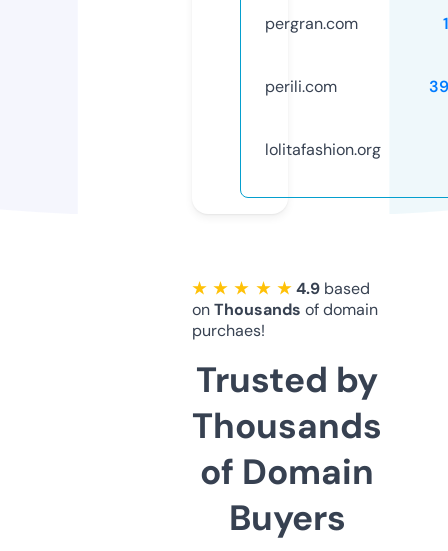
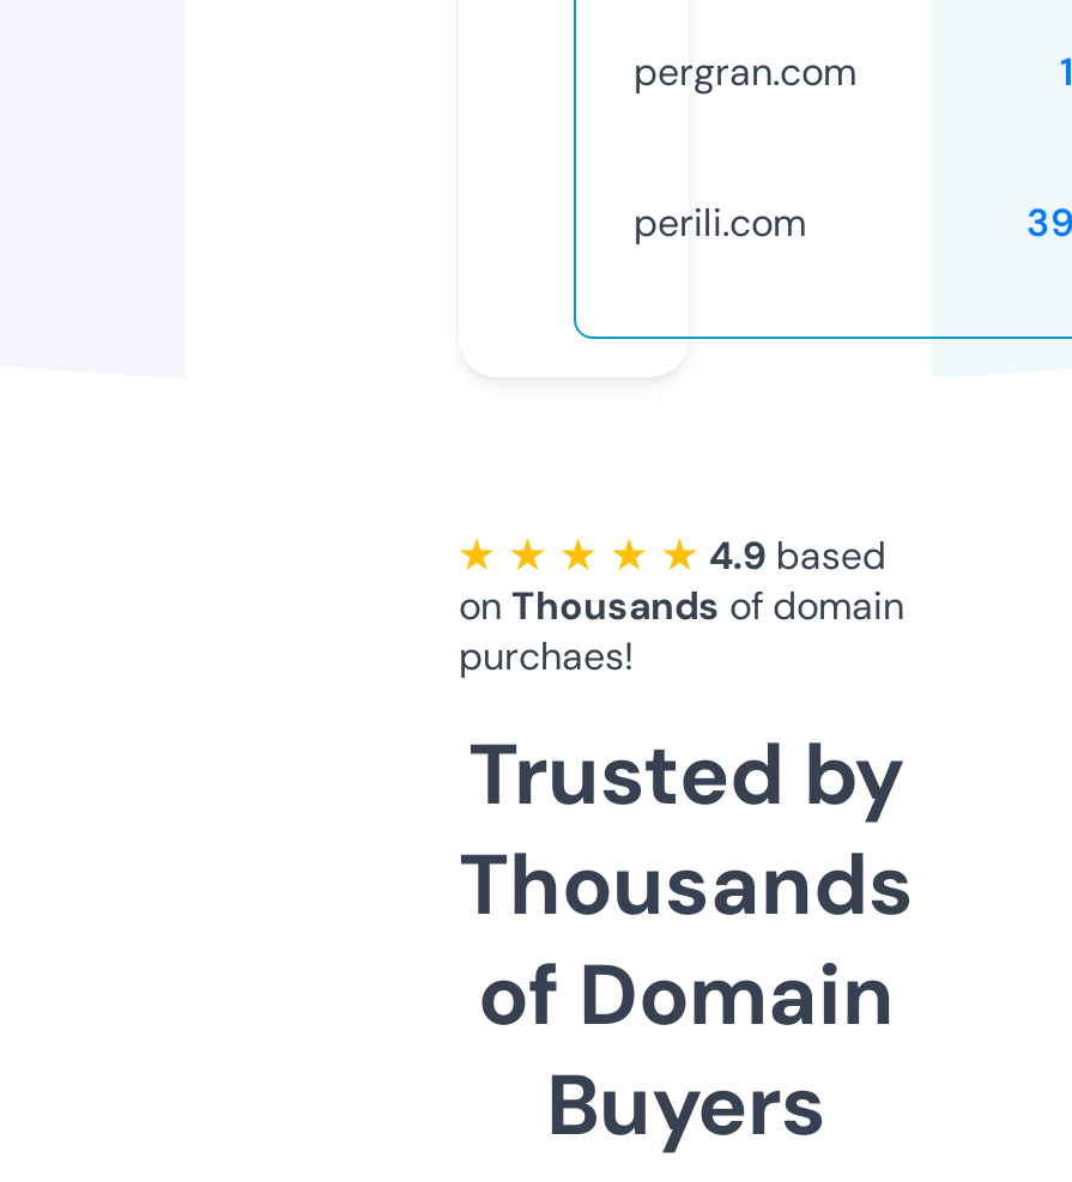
[265,139,381,160] lolitafashion.org -> none

